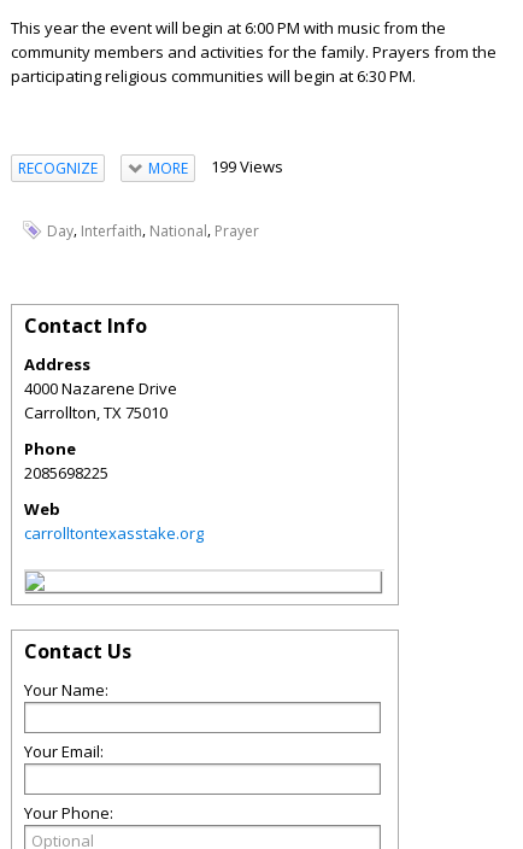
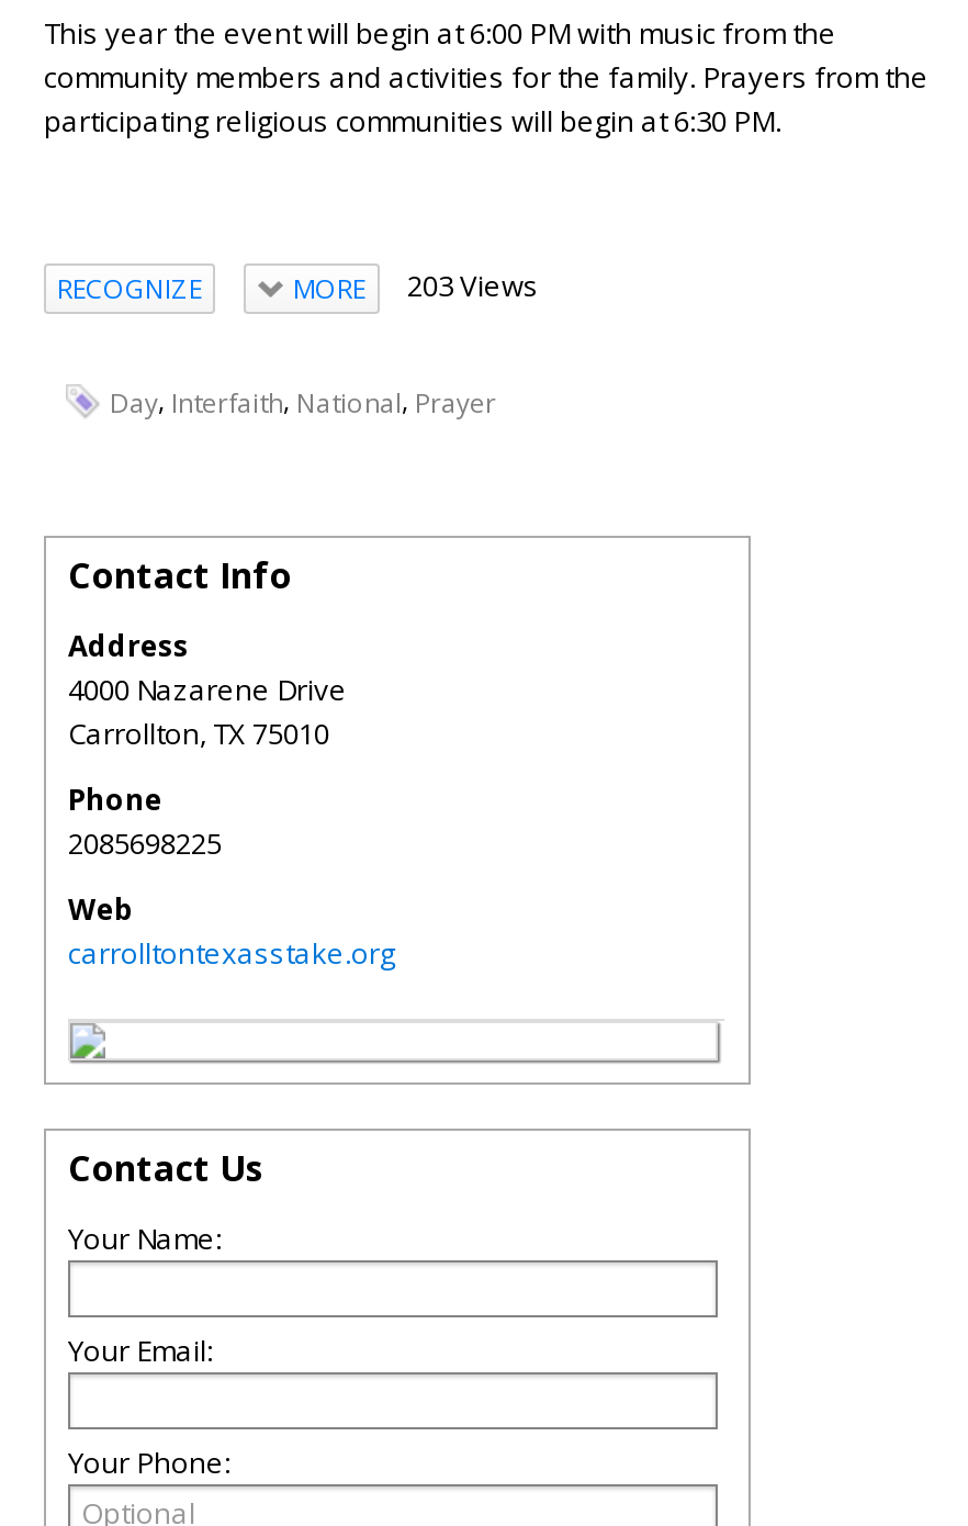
[148,156,283,178] MORE 199 Views -> [293,266,539,307] MORE 203 Views

